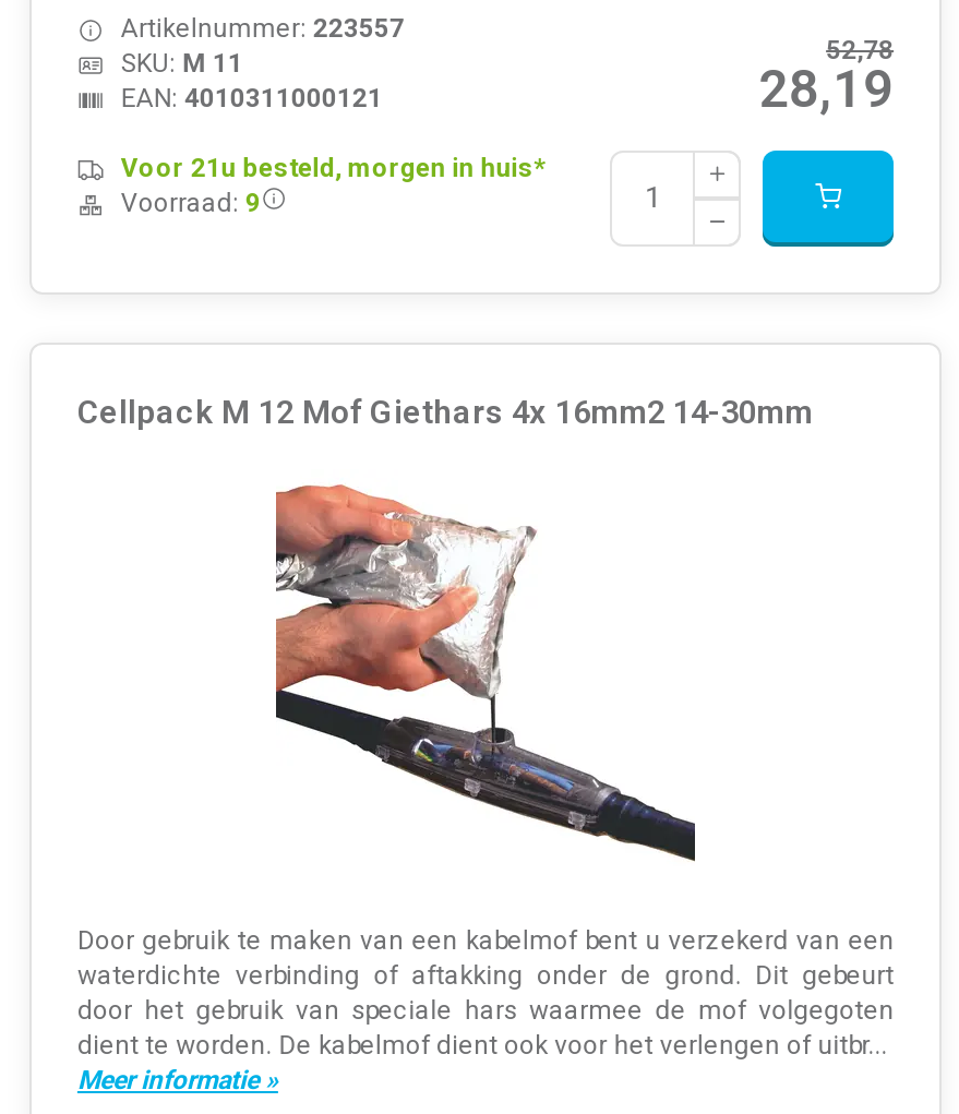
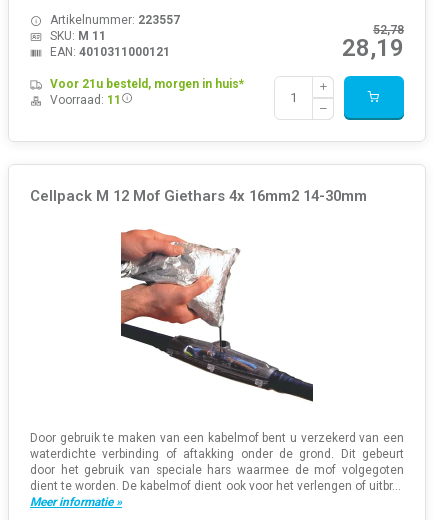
[121,187,260,218] Voorraad: 9 -> [50,93,121,107] Voorraad: 11

